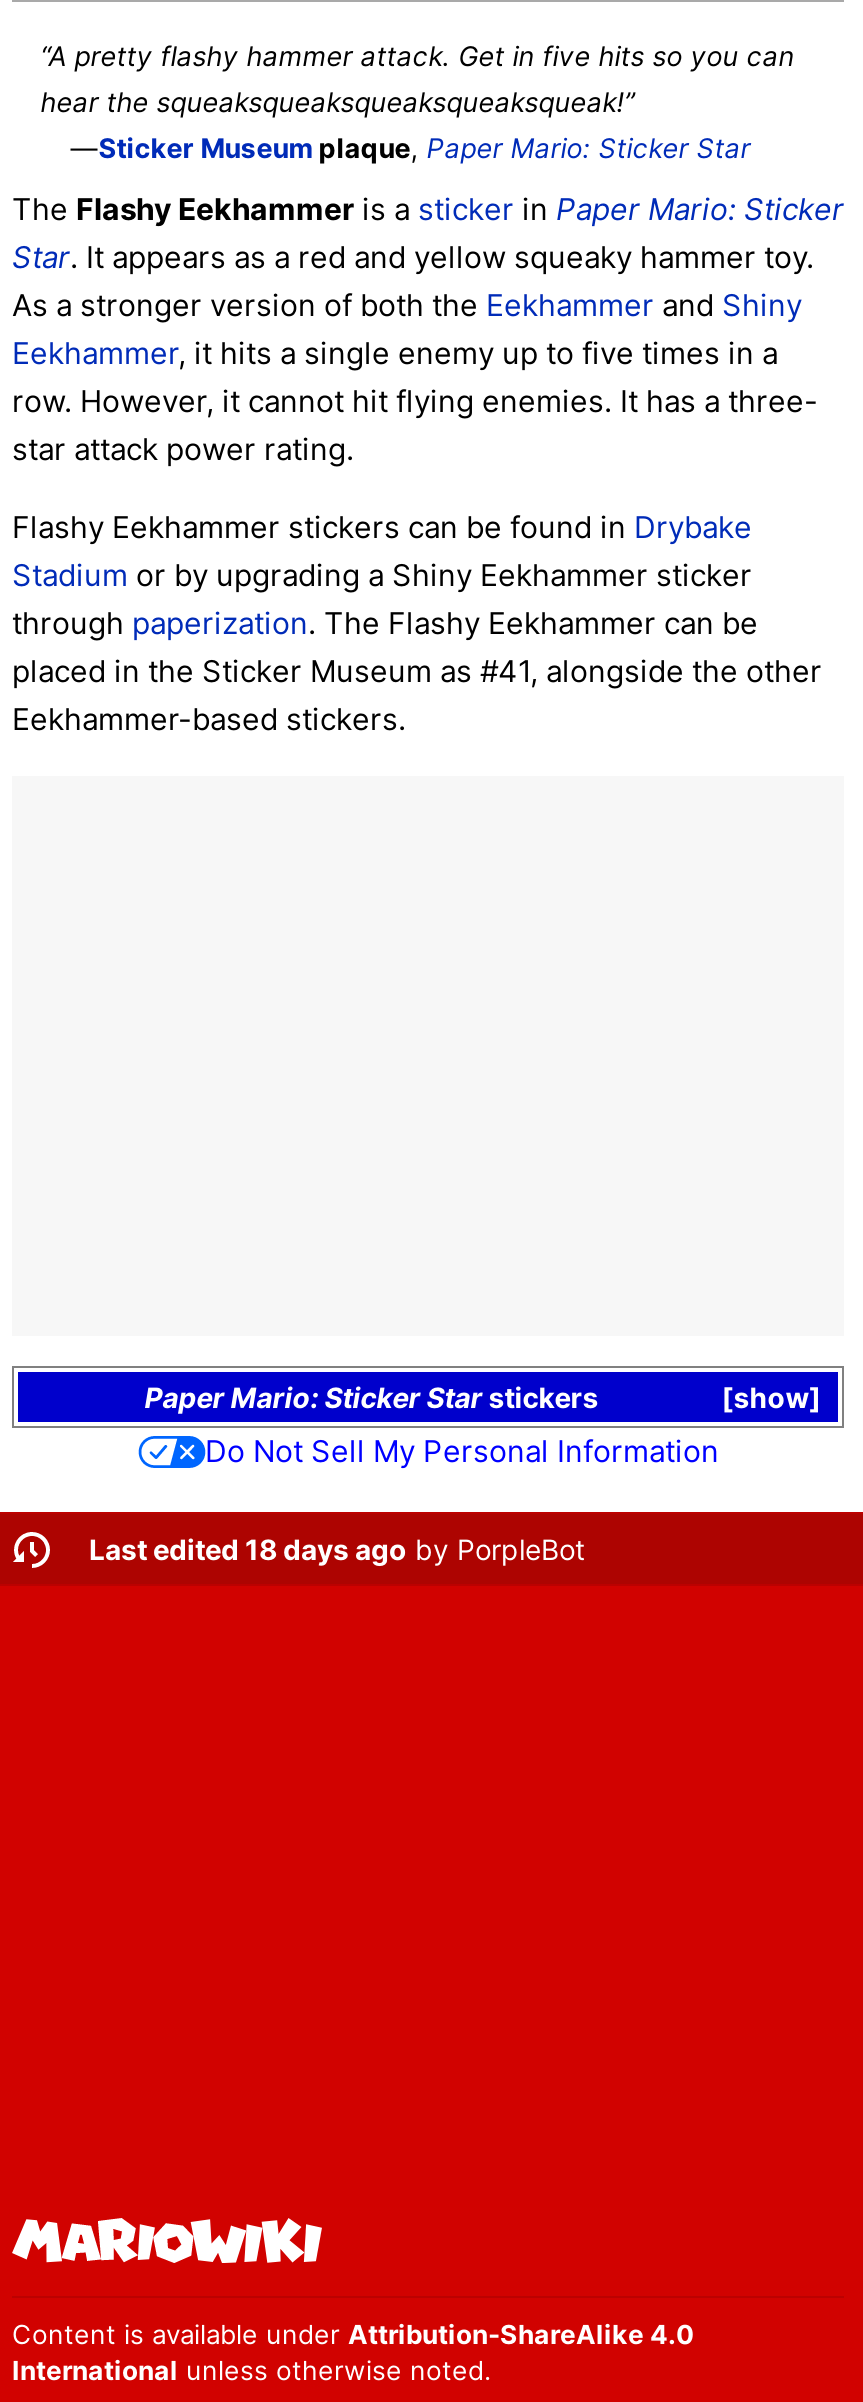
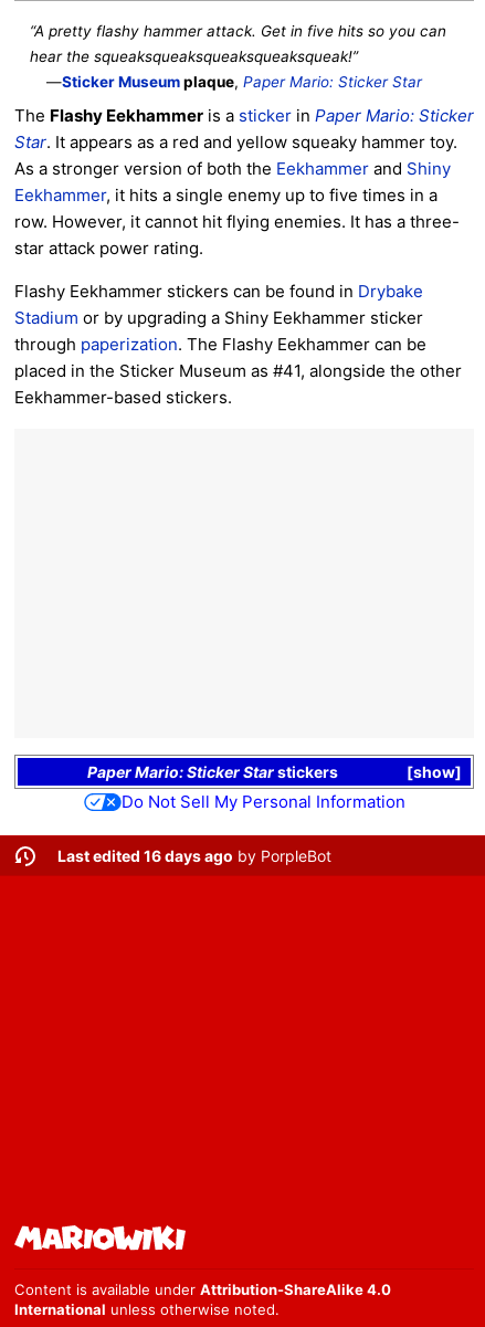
[89,1533,585,1567] Last edited 18 days ago by PorpleBot -> [57,847,331,866] Last edited 16 days ago by PorpleBot

